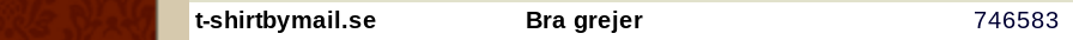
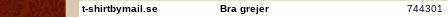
[974,7,1073,33] 746583 -> [406,3,448,14] 744301

